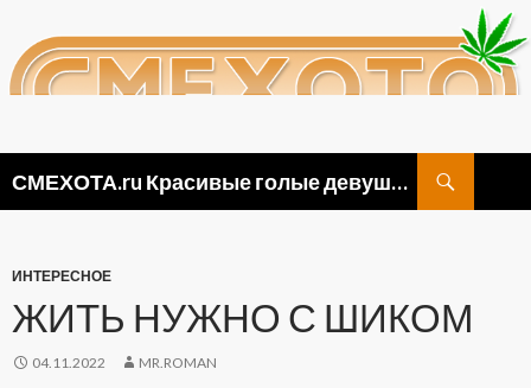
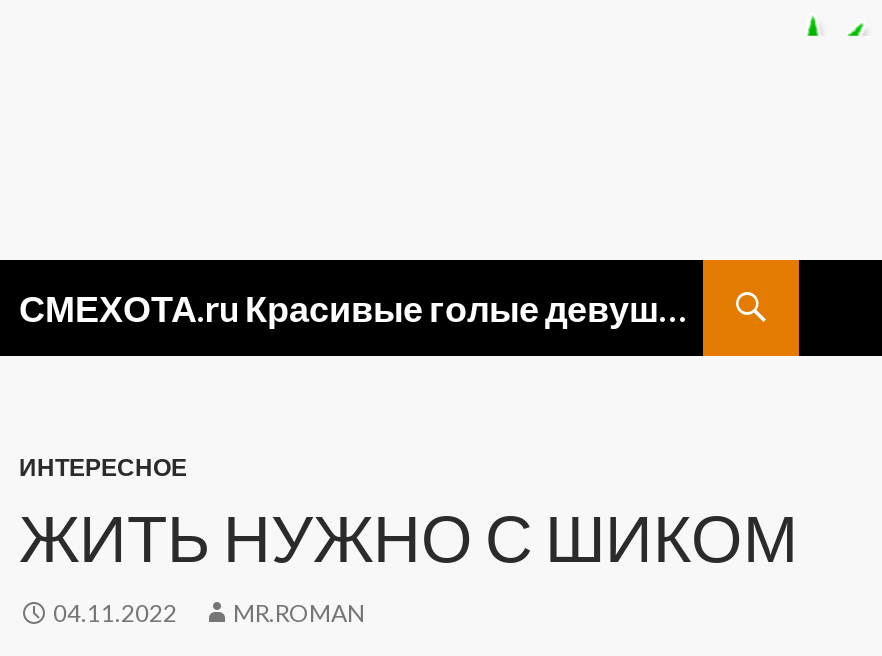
[9,19,527,96] [image] -> none

